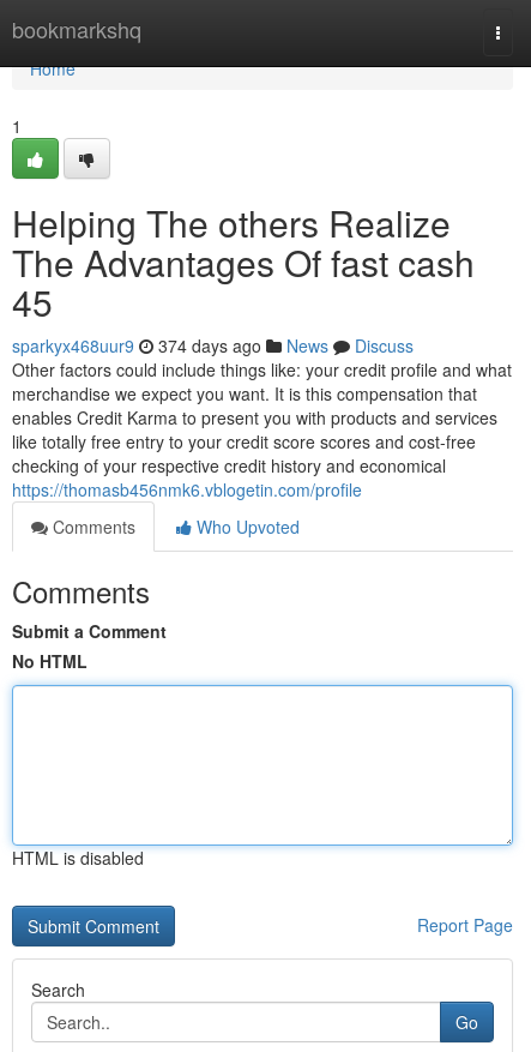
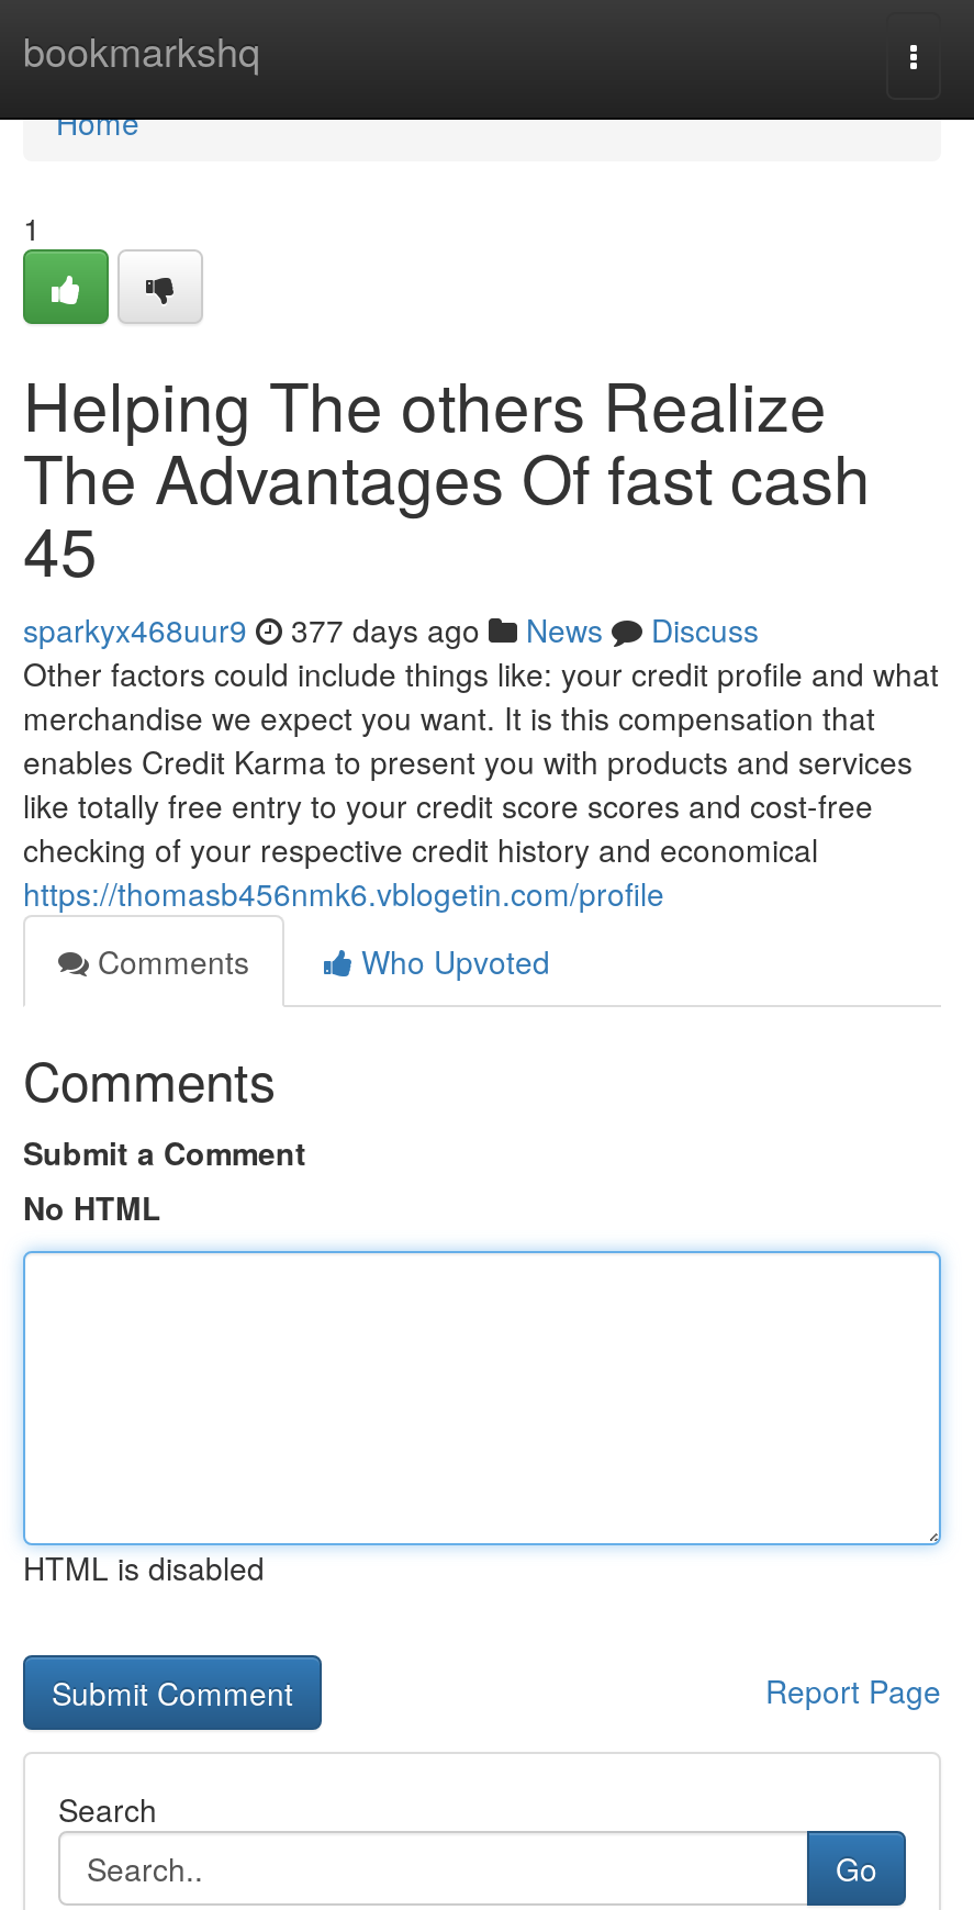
[12,333,414,357] sparkyx468uur9 374 days ago News Discuss -> [23,607,759,651] sparkyx468uur9 377 days ago News Discuss

